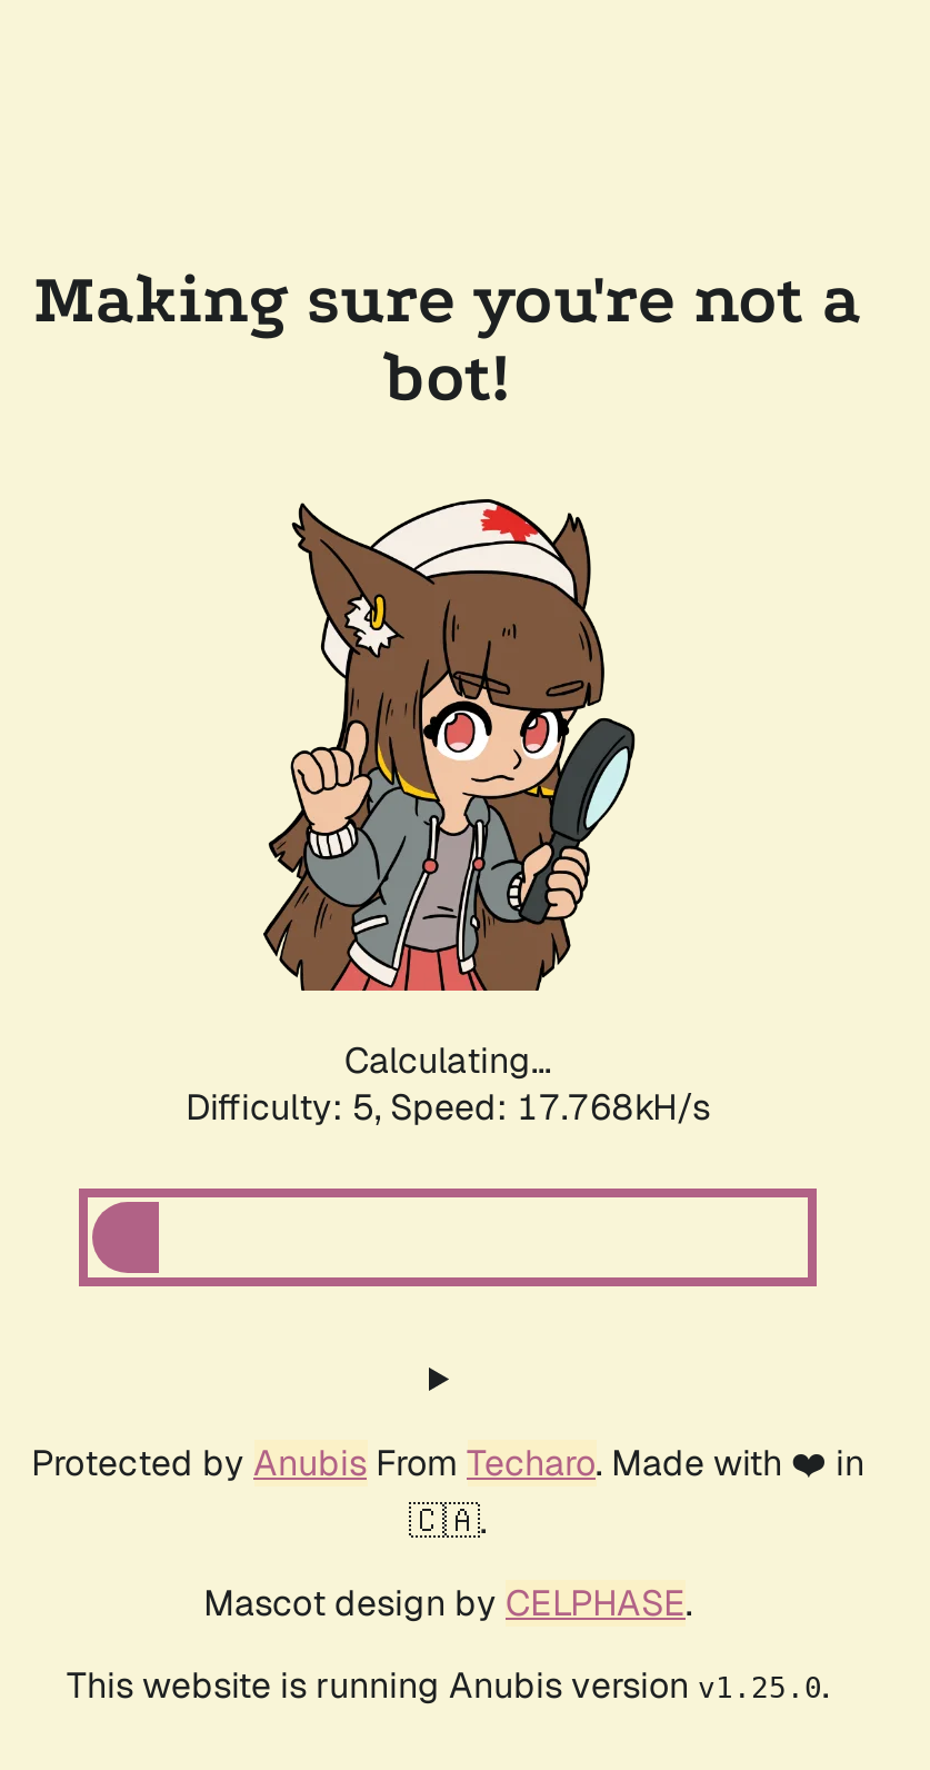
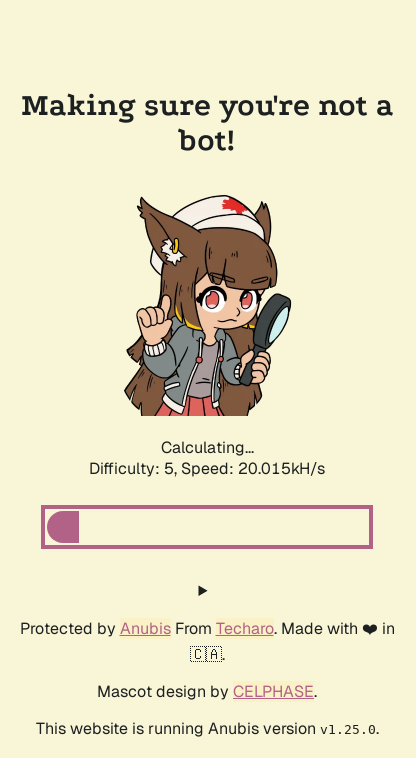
[186,1084,710,1131] Difficulty: 5, Speed: 17.768kH/s -> [89,458,325,479] Difficulty: 5, Speed: 20.015kH/s

